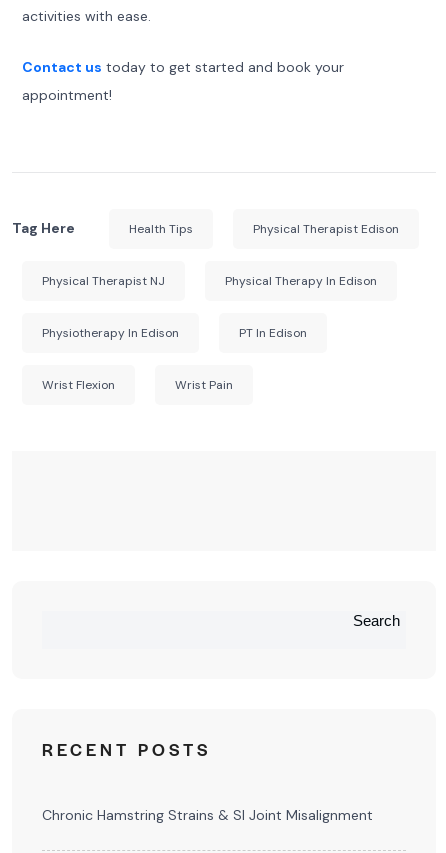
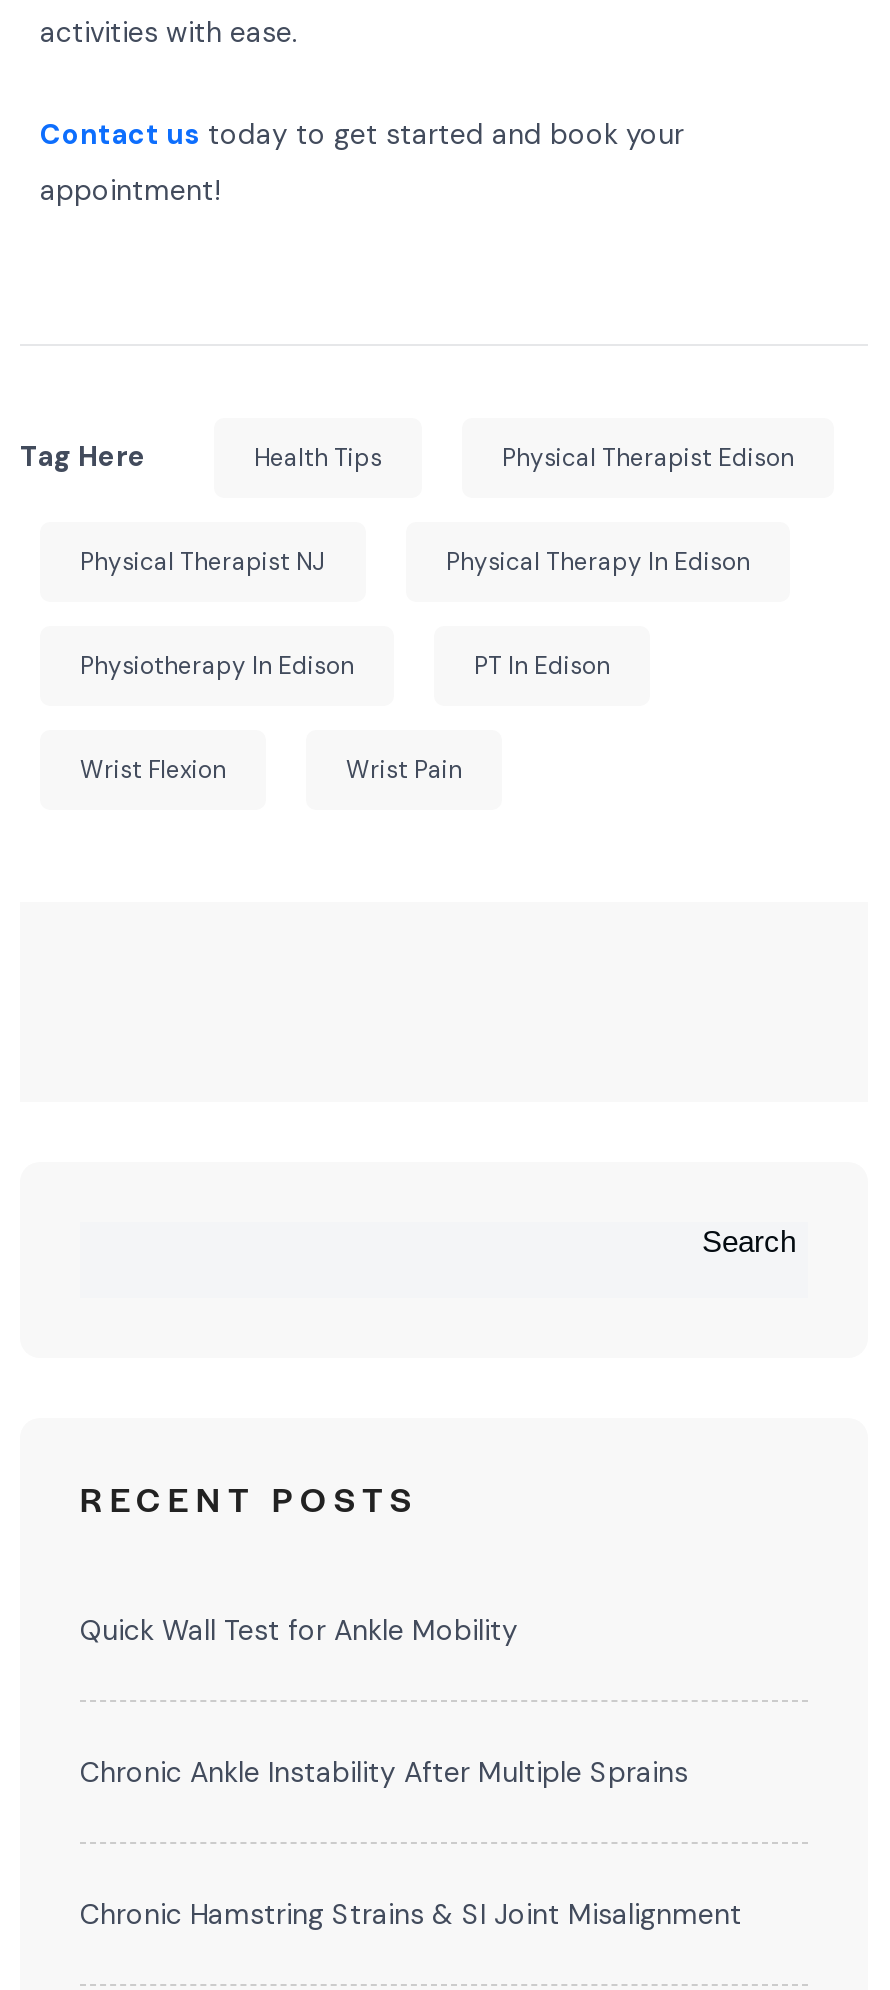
none -> [80,1612,518,1648] Quick Wall Test for Ankle Mobility
none -> [80,1754,688,1790] Chronic Ankle Instability After Multiple Sprains

